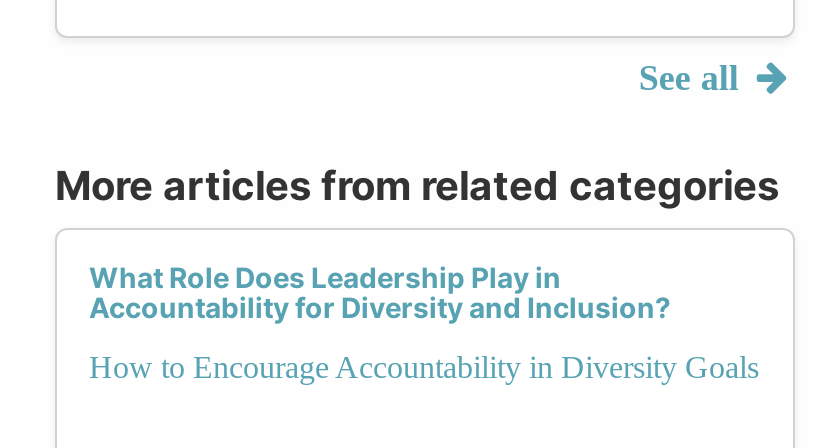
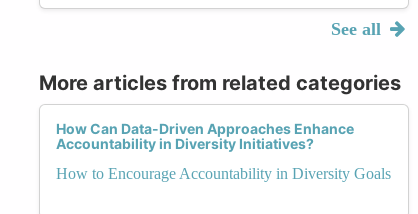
[89,260,671,324] What Role Does Leadership Play in | Accountability for Diversity and Inclusion? -> [56,120,354,152] How Can Data-Driven Approaches Enhance | Accountability in Diversity Initiatives?

